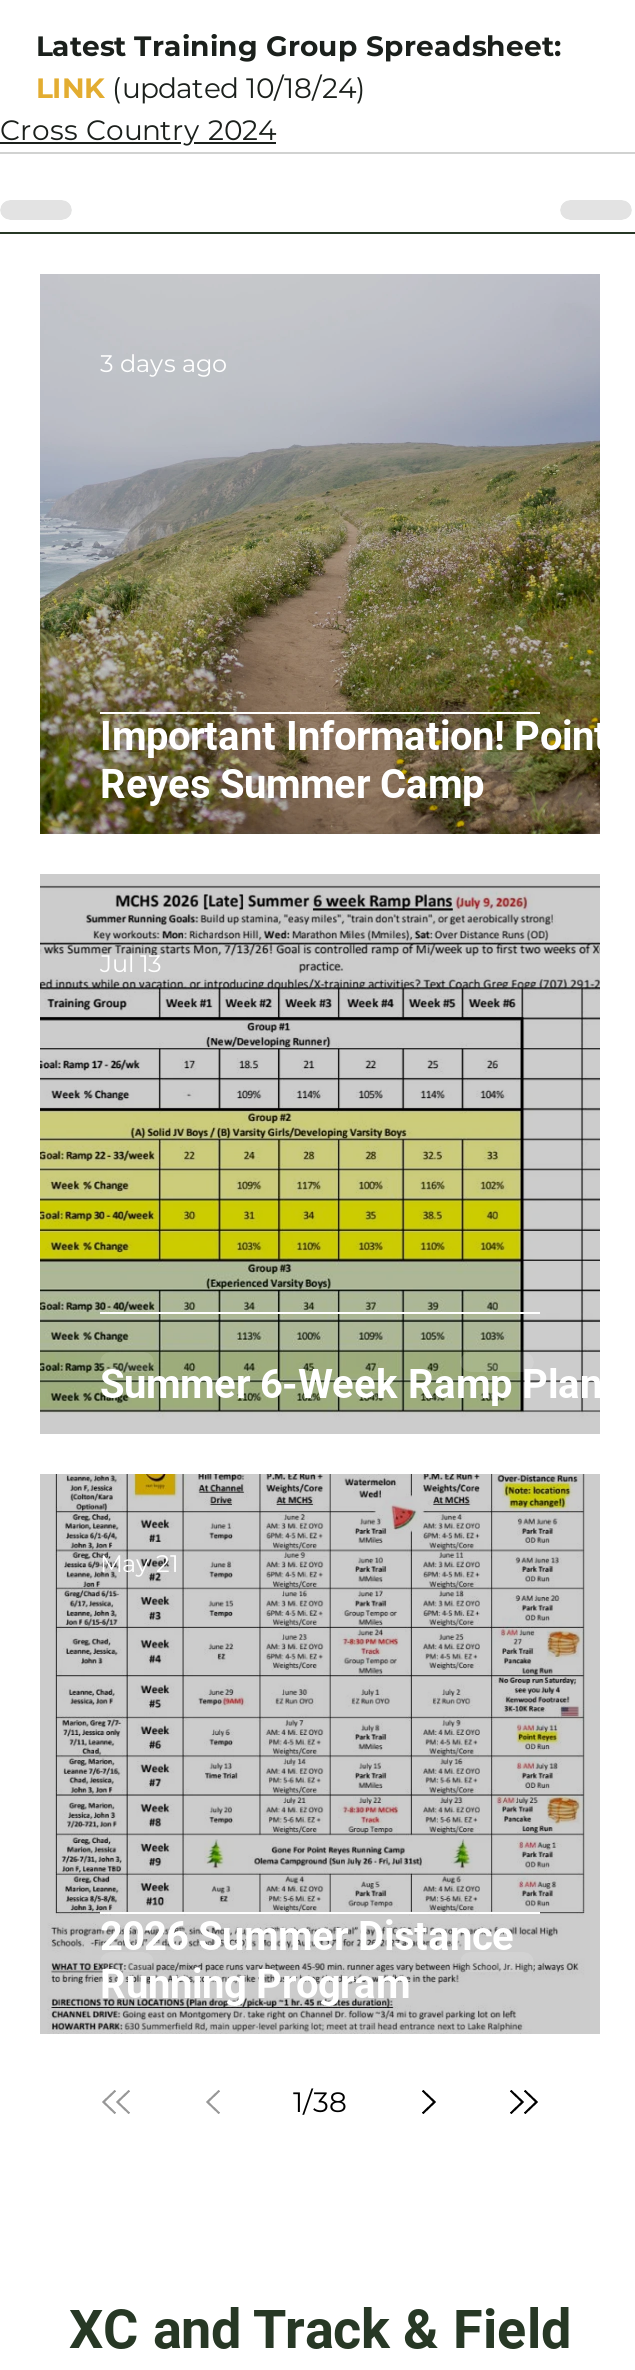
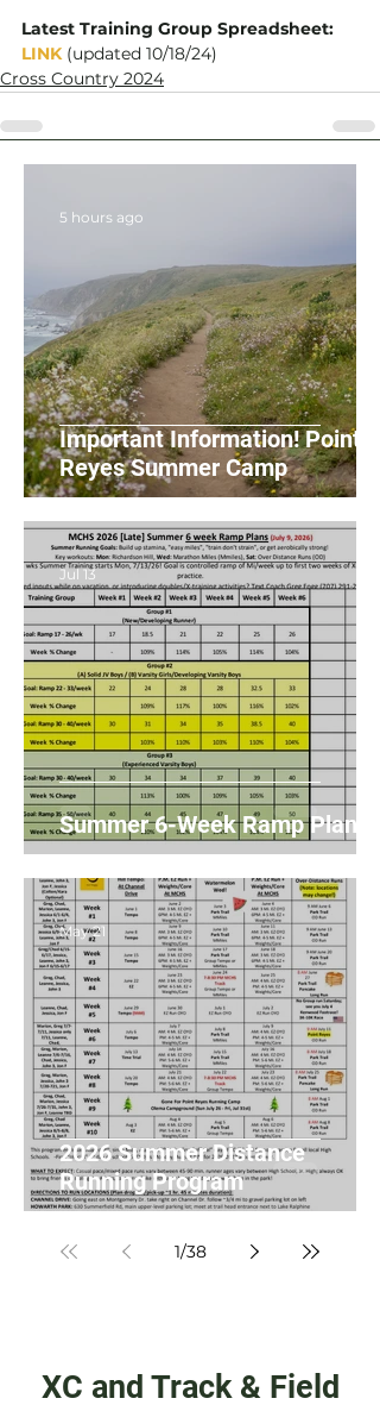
[100,347,228,377] 3 days ago -> [59,208,144,225] 5 hours ago

